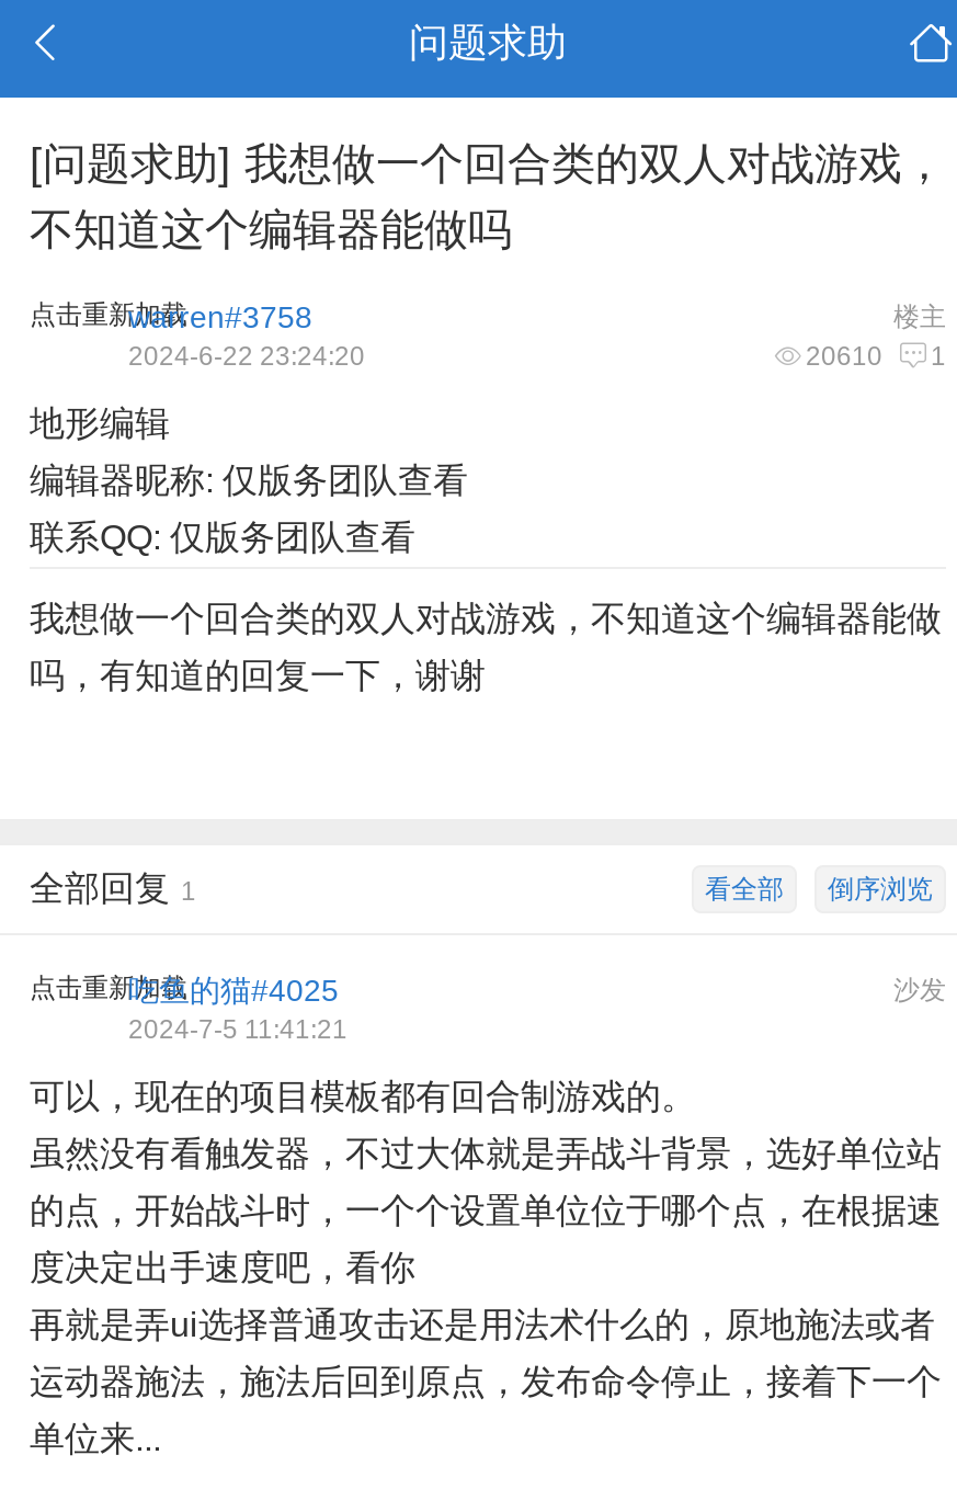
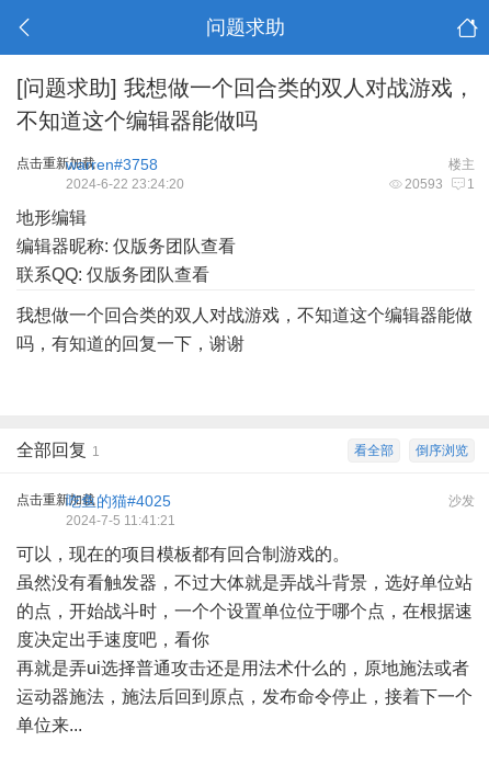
[806,341,946,372] 20610 1 -> [405,176,475,192] 20593 1

